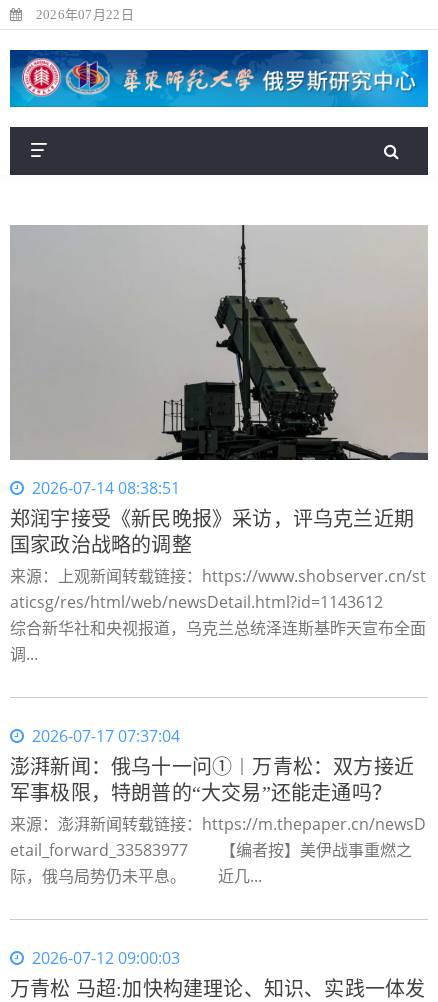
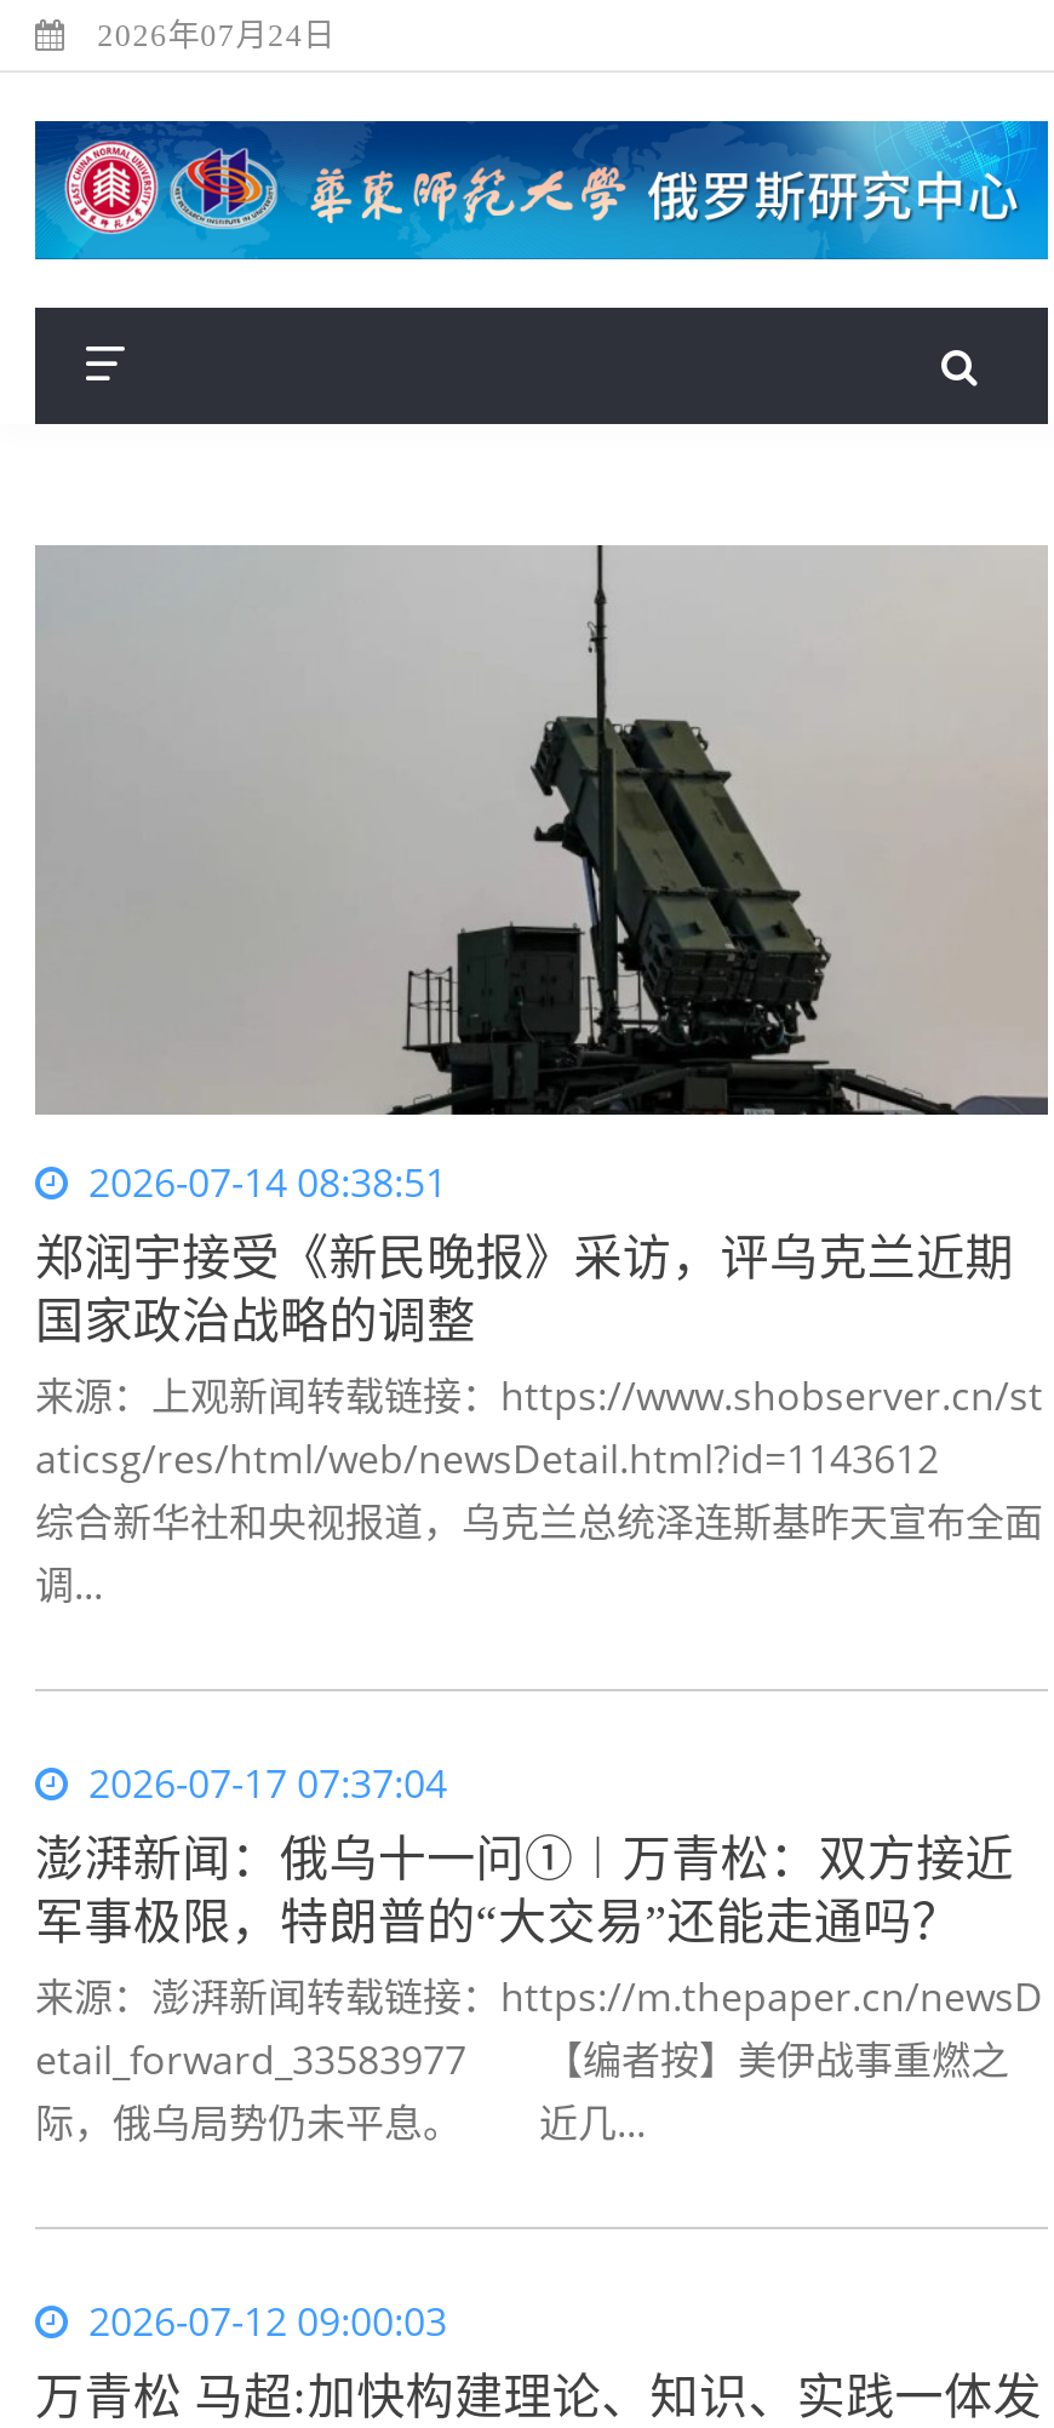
[32,7,134,22] 2026年07月22日 -> [89,17,335,53] 2026年07月24日

